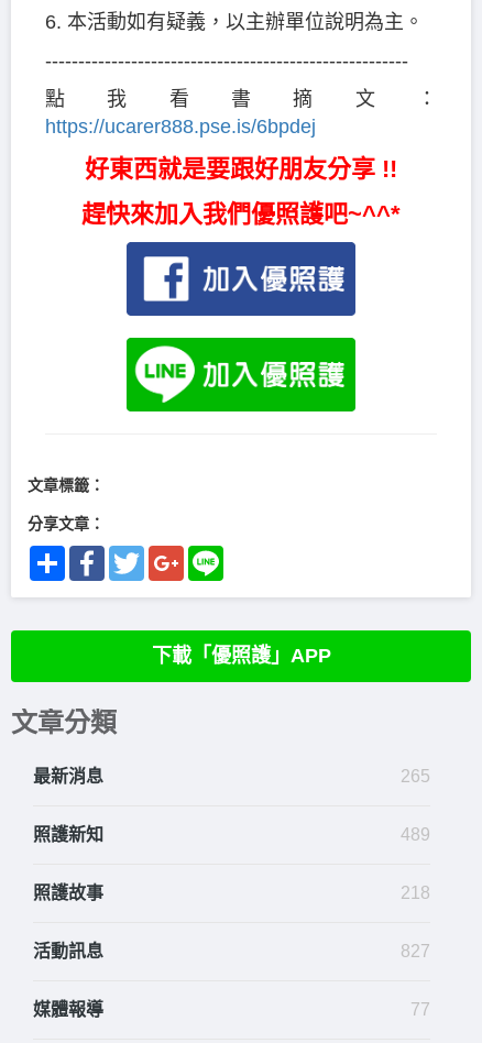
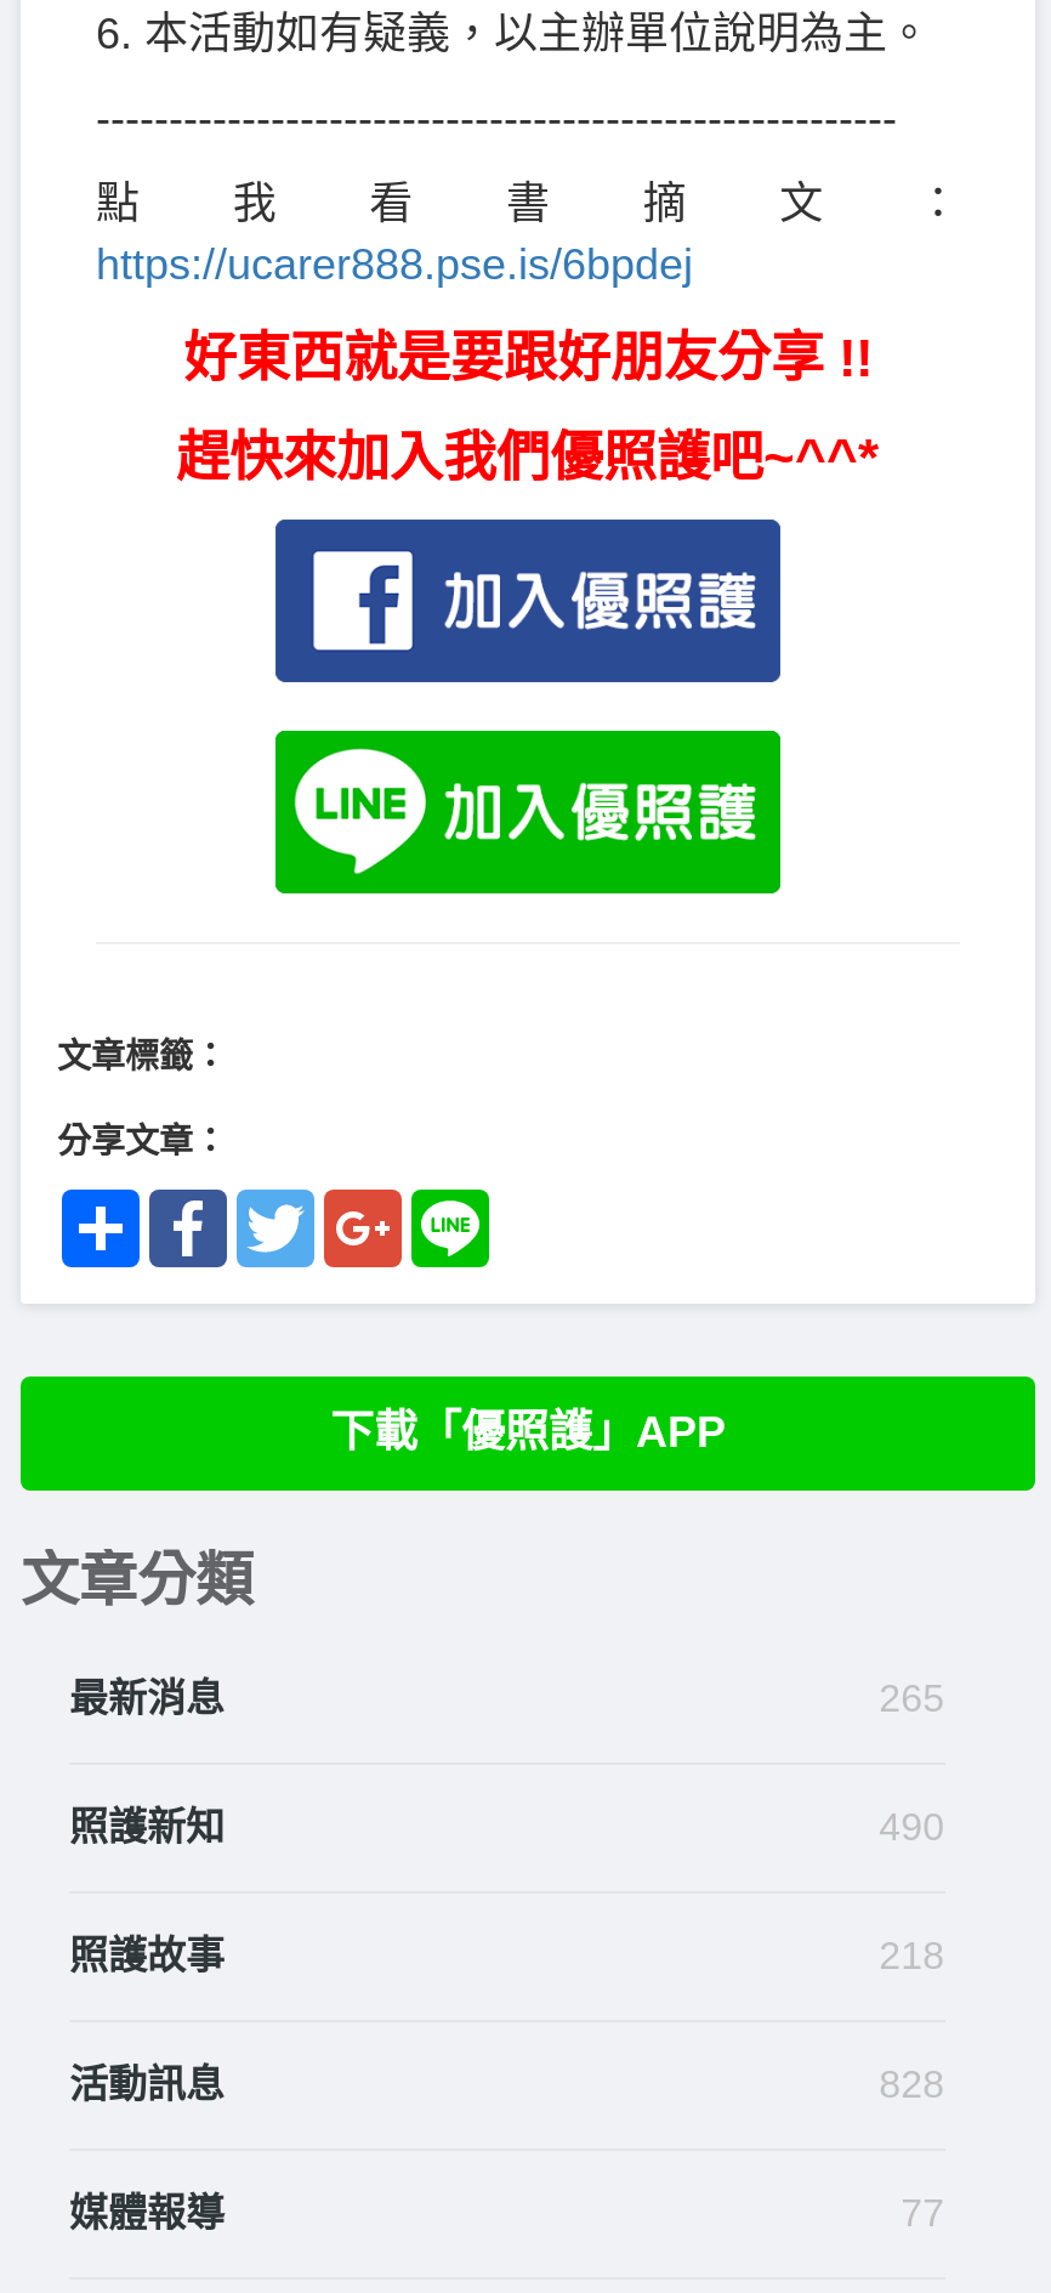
[400,825,430,843] 489 -> [879,1805,945,1847] 490
[400,941,430,960] 827 -> [879,2063,945,2104] 828

